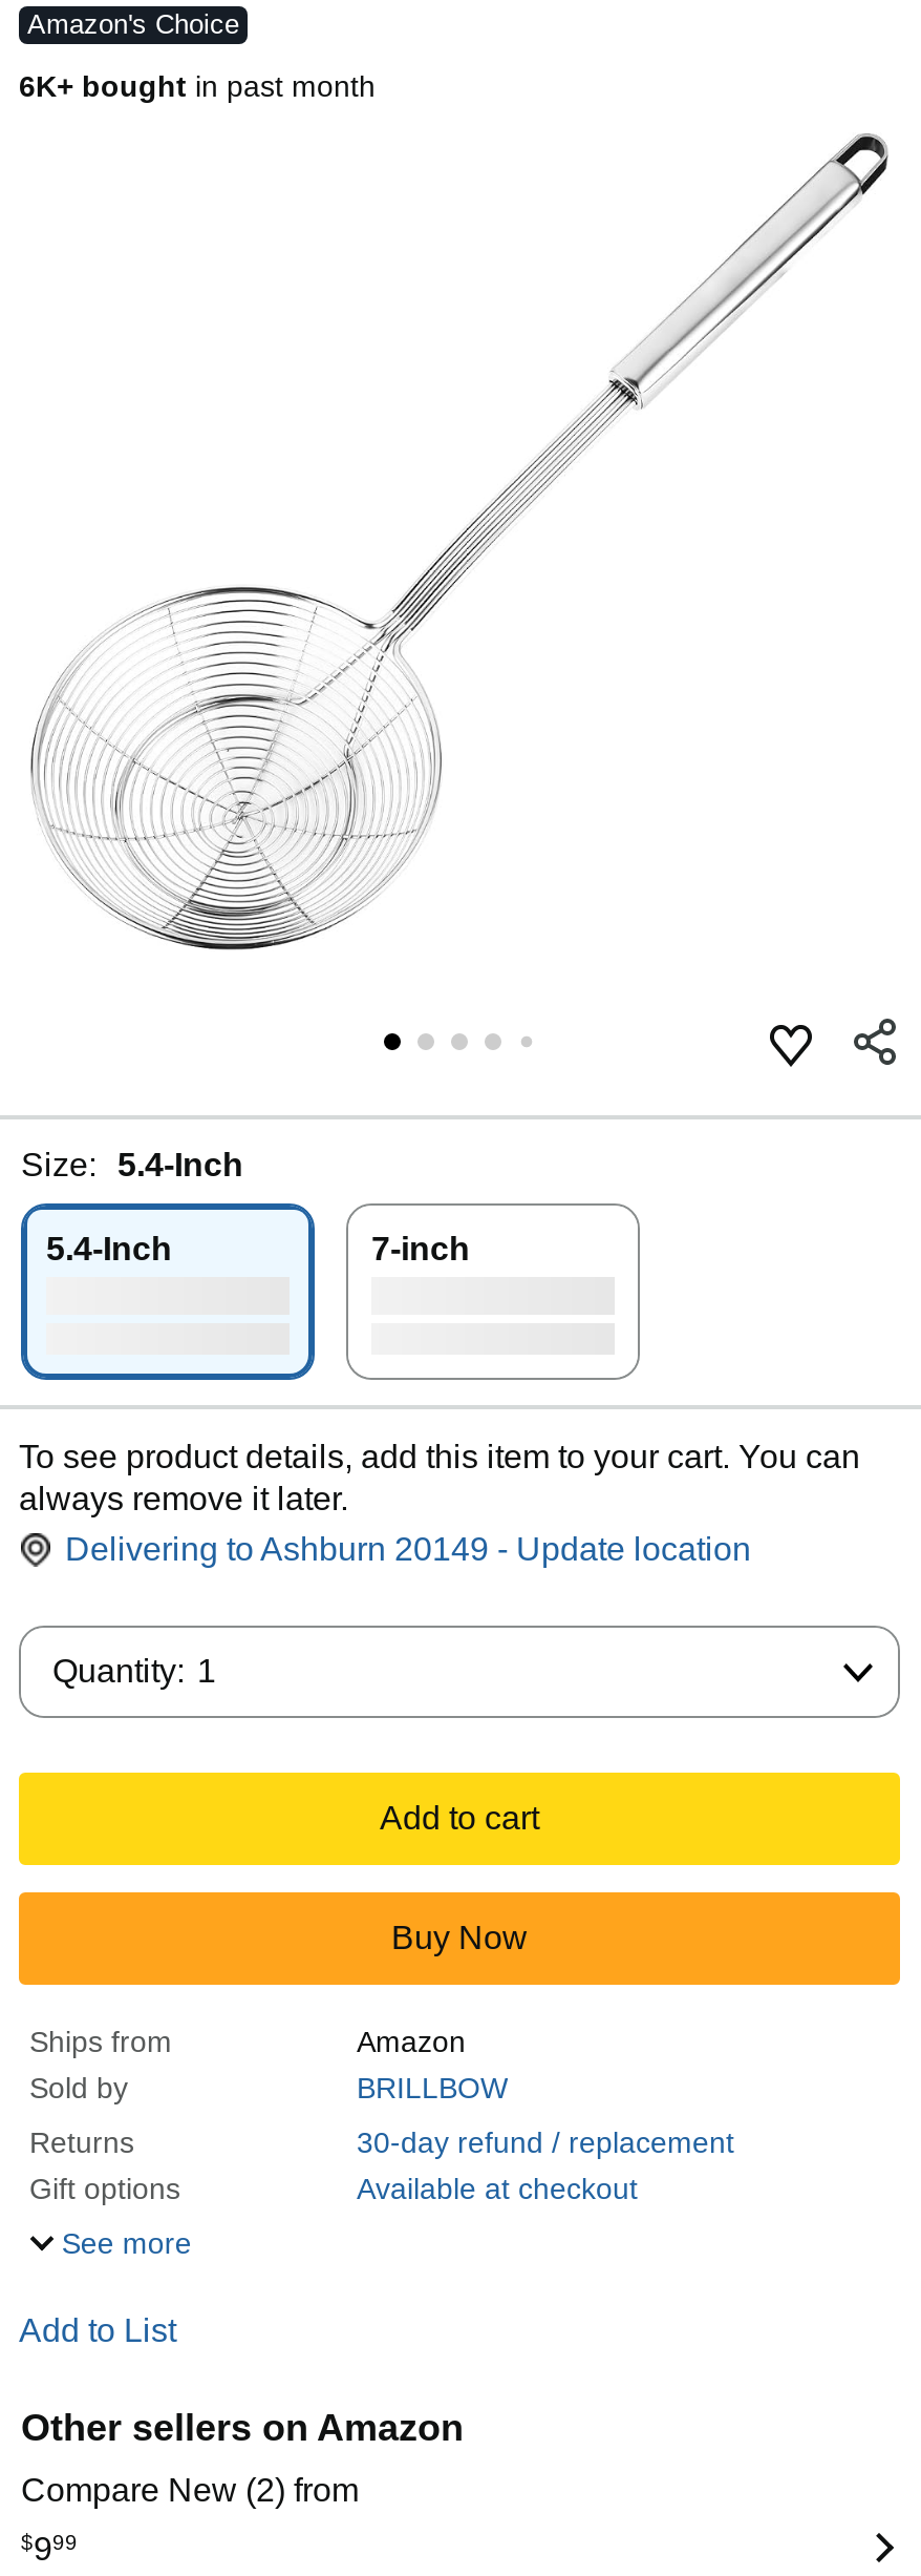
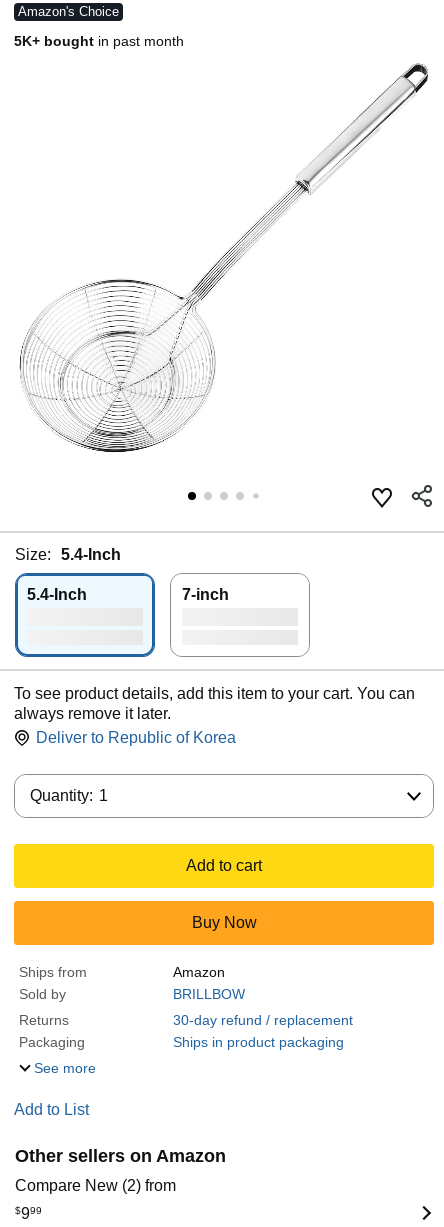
[19,69,376,103] 6K+ bought in past month -> [14,33,184,49] 5K+ bought in past month
[65,1531,751,1567] Delivering to Ashburn 20149 - Update location -> [36,729,236,746] Deliver to Republic of Korea
[29,2172,638,2206] Gift options | Available at checkout -> [19,1034,344,1050] Packaging | Ships in product packaging

